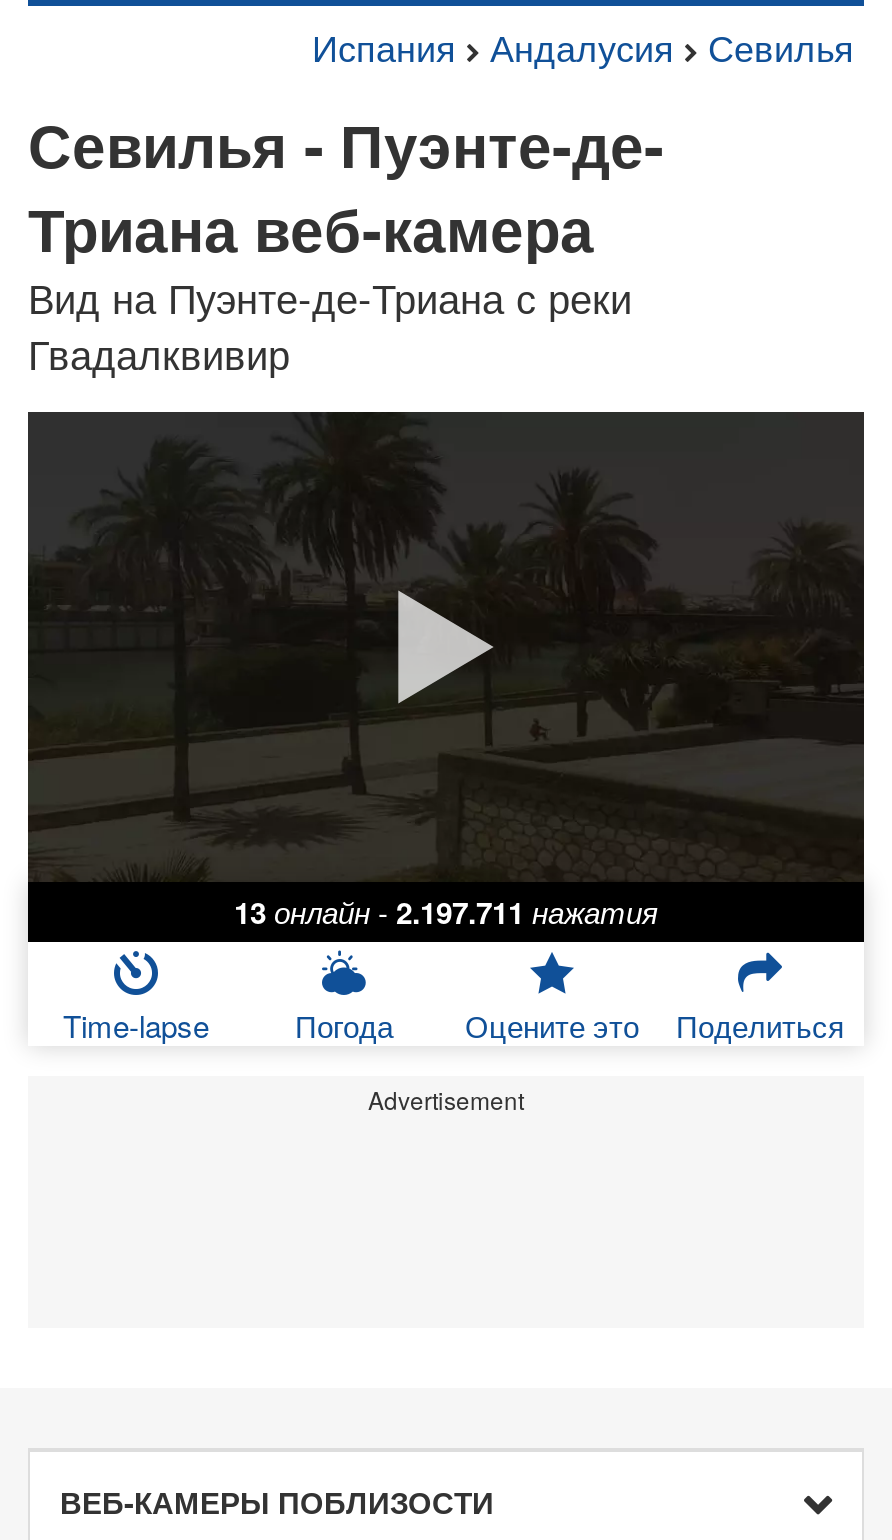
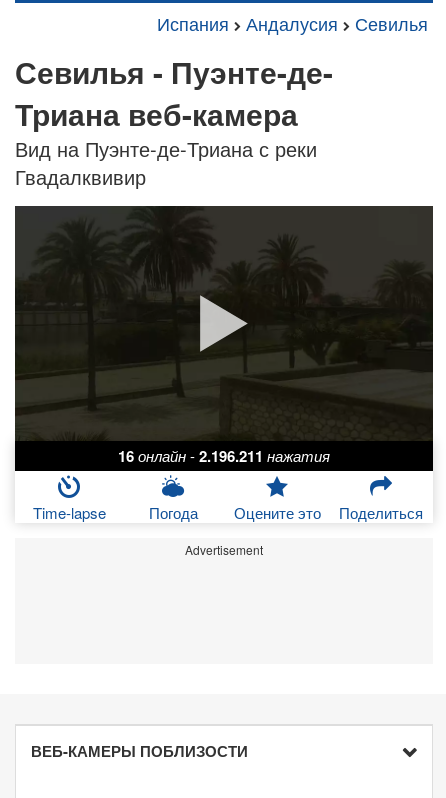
[234,890,658,934] 13 онлайн - 2.197.711 нажатия -> [118,445,330,467] 16 онлайн - 2.196.211 нажатия

